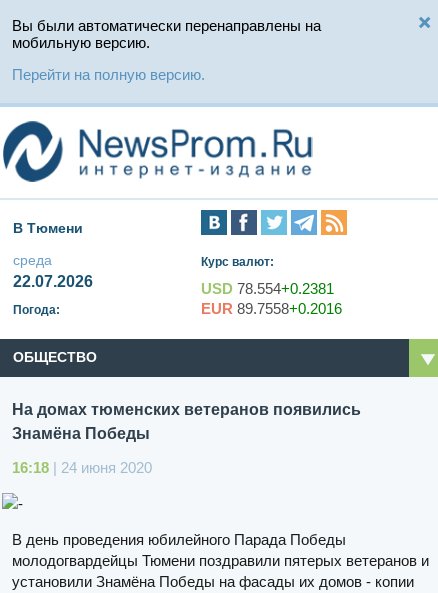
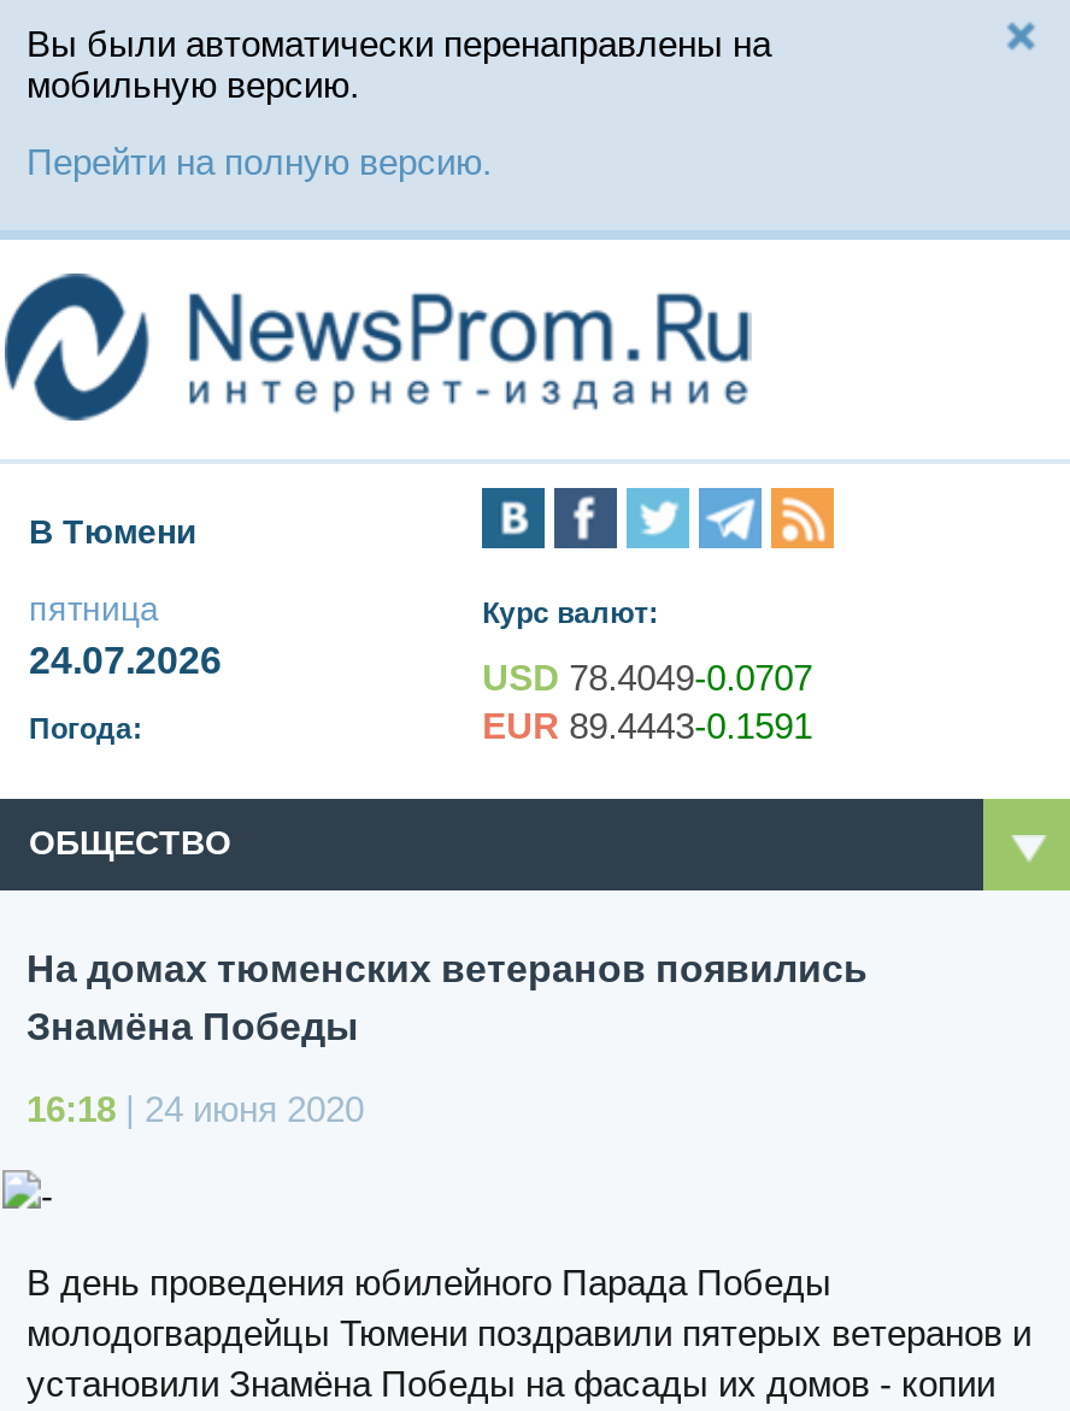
[13,252,93,290] среда | 22.07.2026 -> [29,590,222,682] пятница | 24.07.2026
[201,280,334,297] USD 78.554+0.2381 -> [482,658,812,699] USD 78.4049-0.0707
[201,300,342,317] EUR 89.7558+0.2016 -> [482,706,812,747] EUR 89.4443-0.1591

